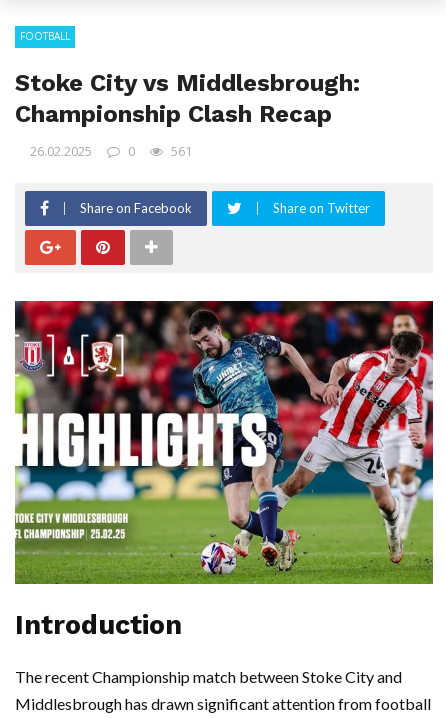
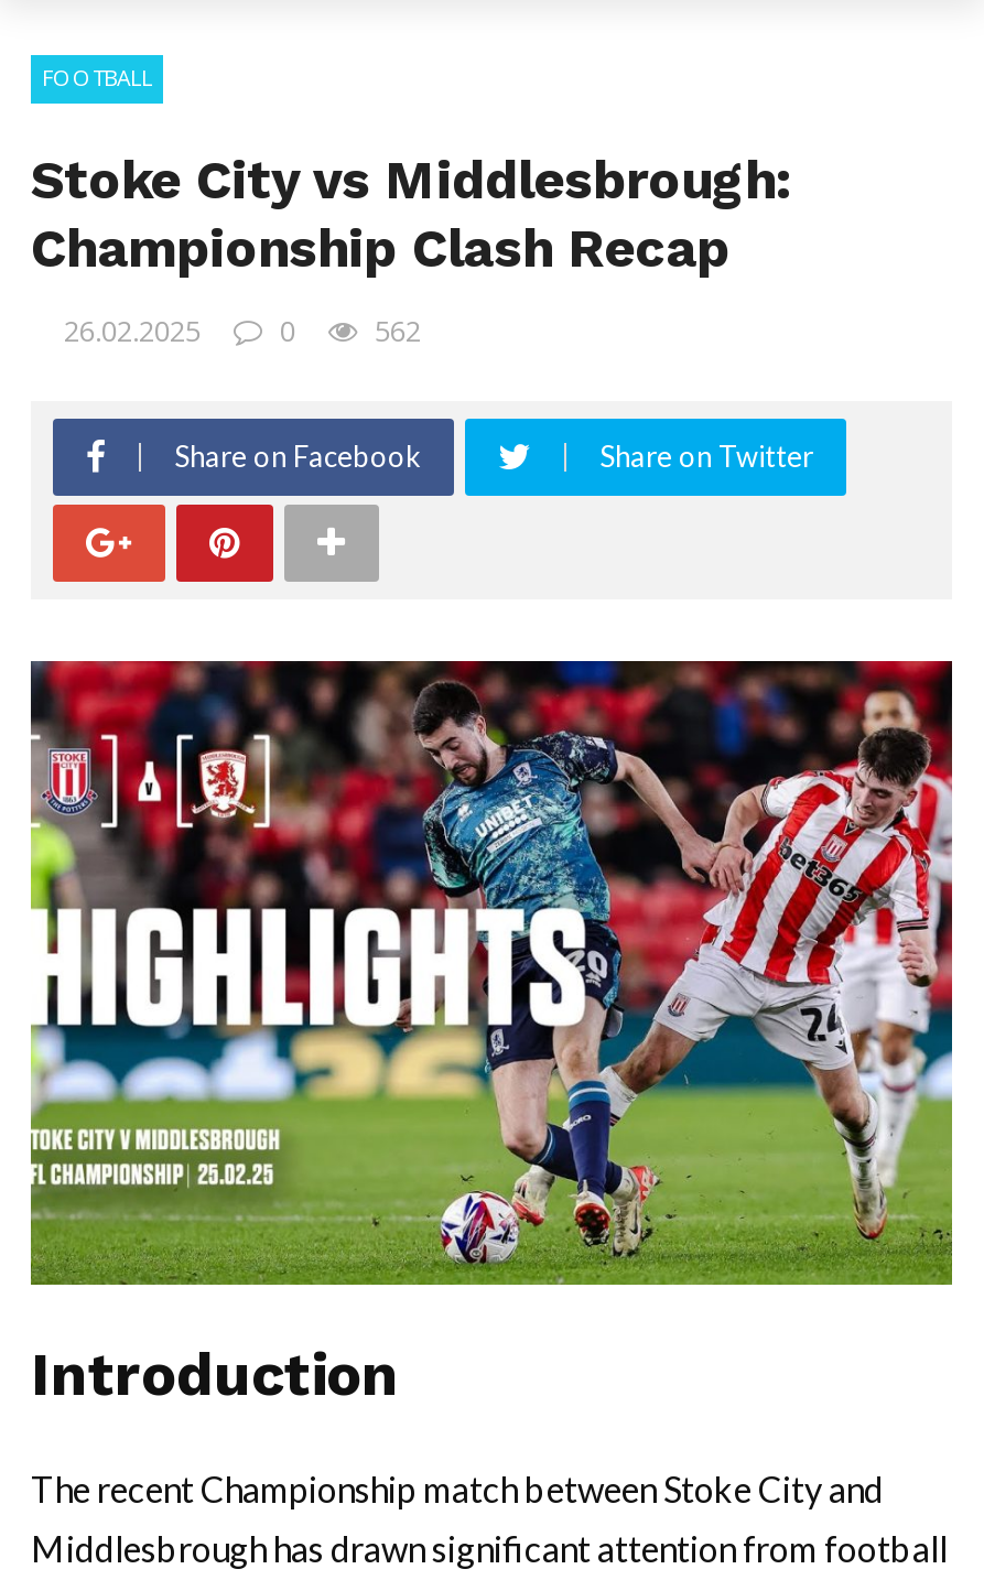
[30,142,192,160] 26.02.2025 0 561 -> [64,311,421,350] 26.02.2025 0 562

